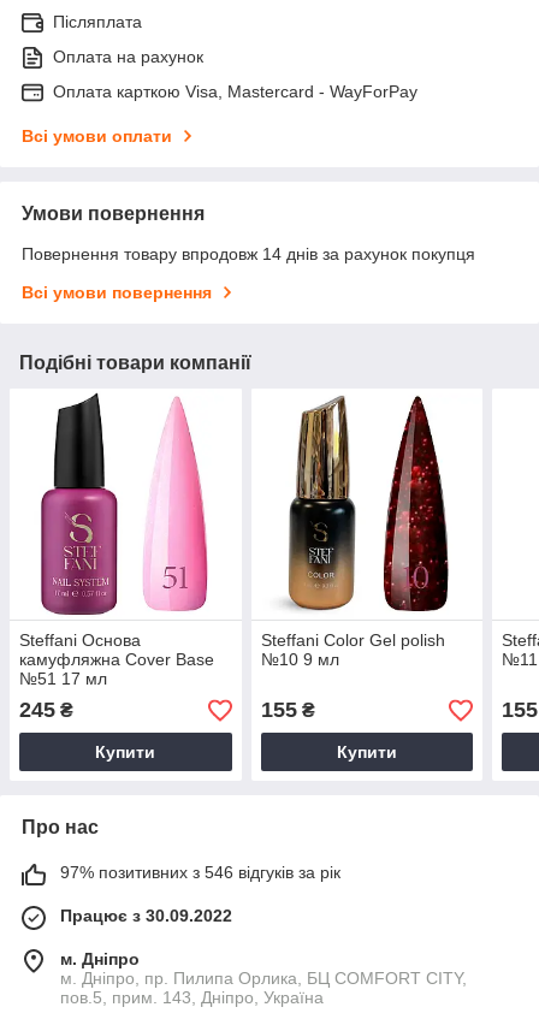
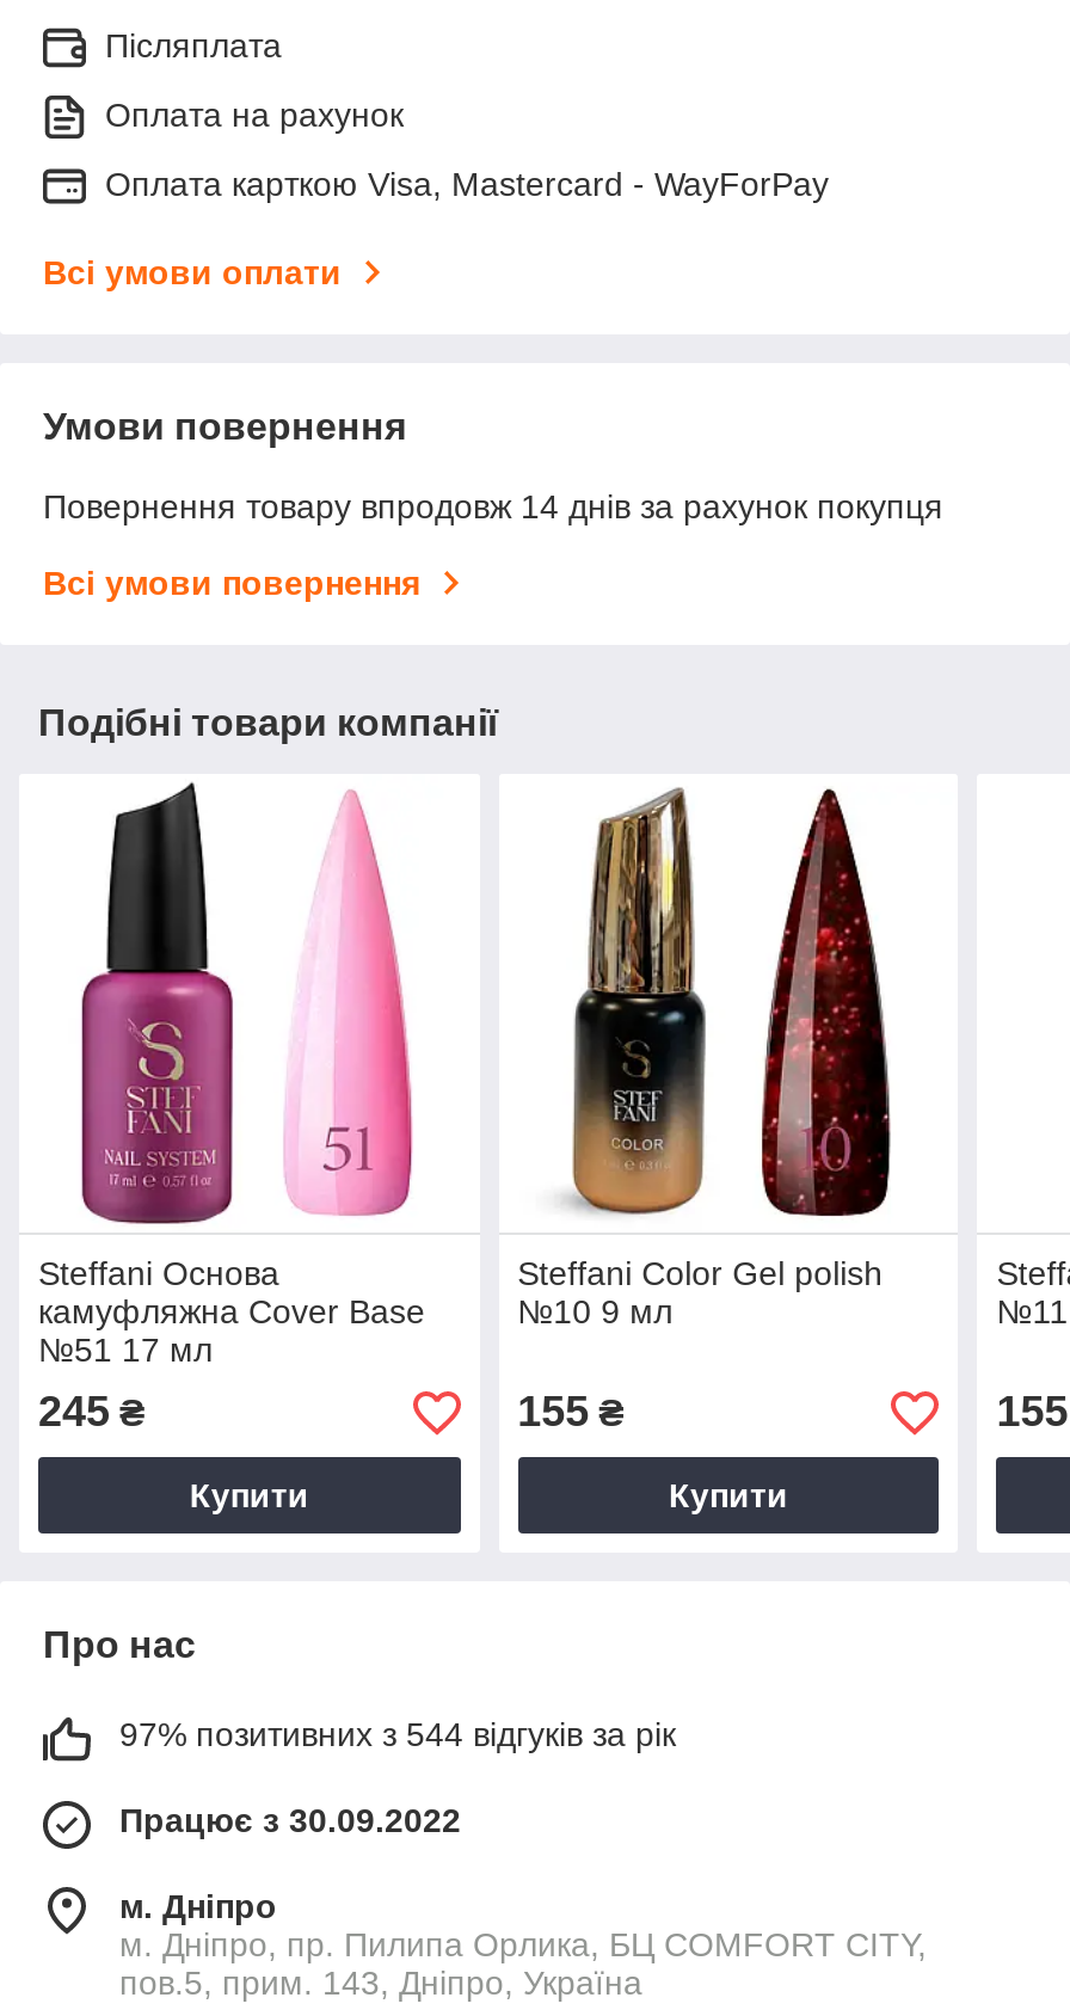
[60,863,340,882] 97% позитивних з 546 відгуків за рік -> [119,1716,676,1754] 97% позитивних з 544 відгуків за рік

